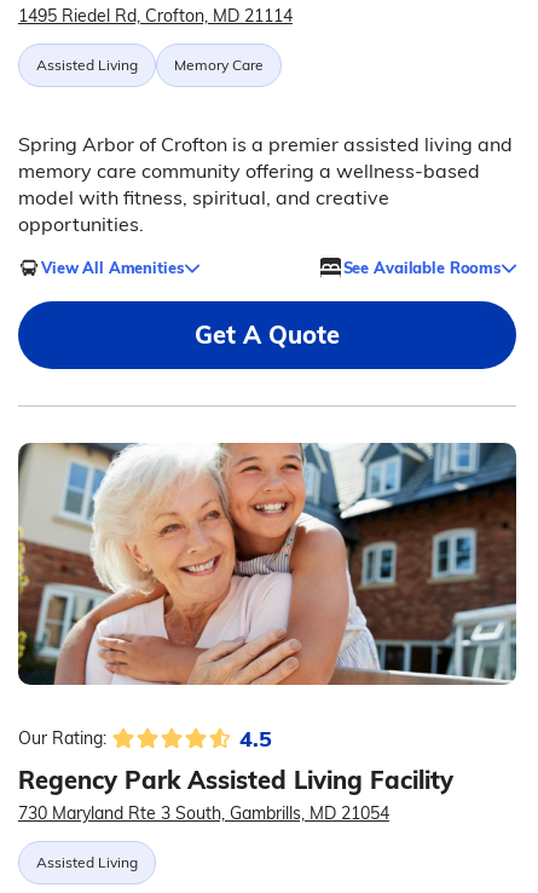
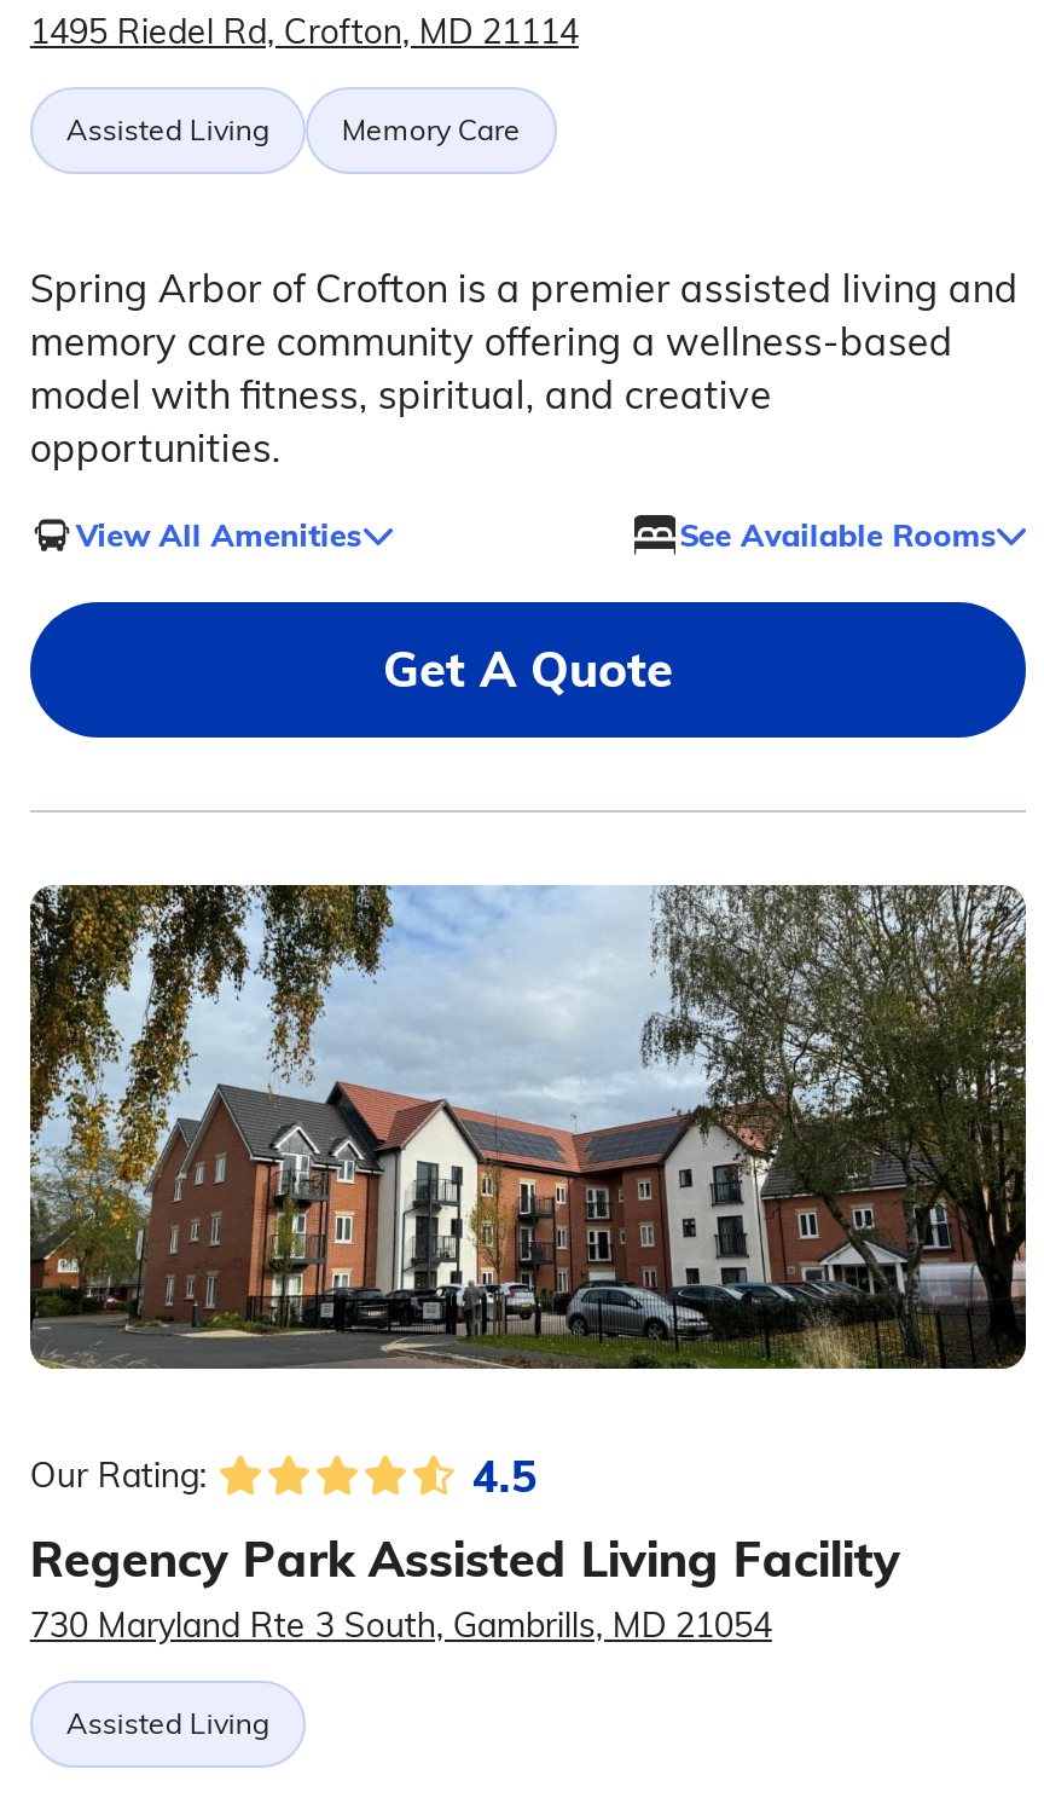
[17,442,517,686] [image] -> [28,883,1028,1371] [image]

